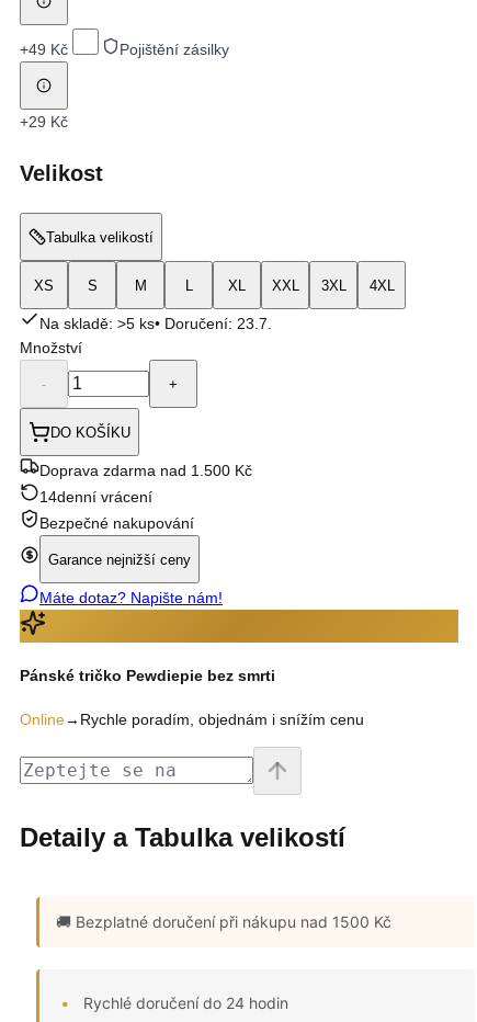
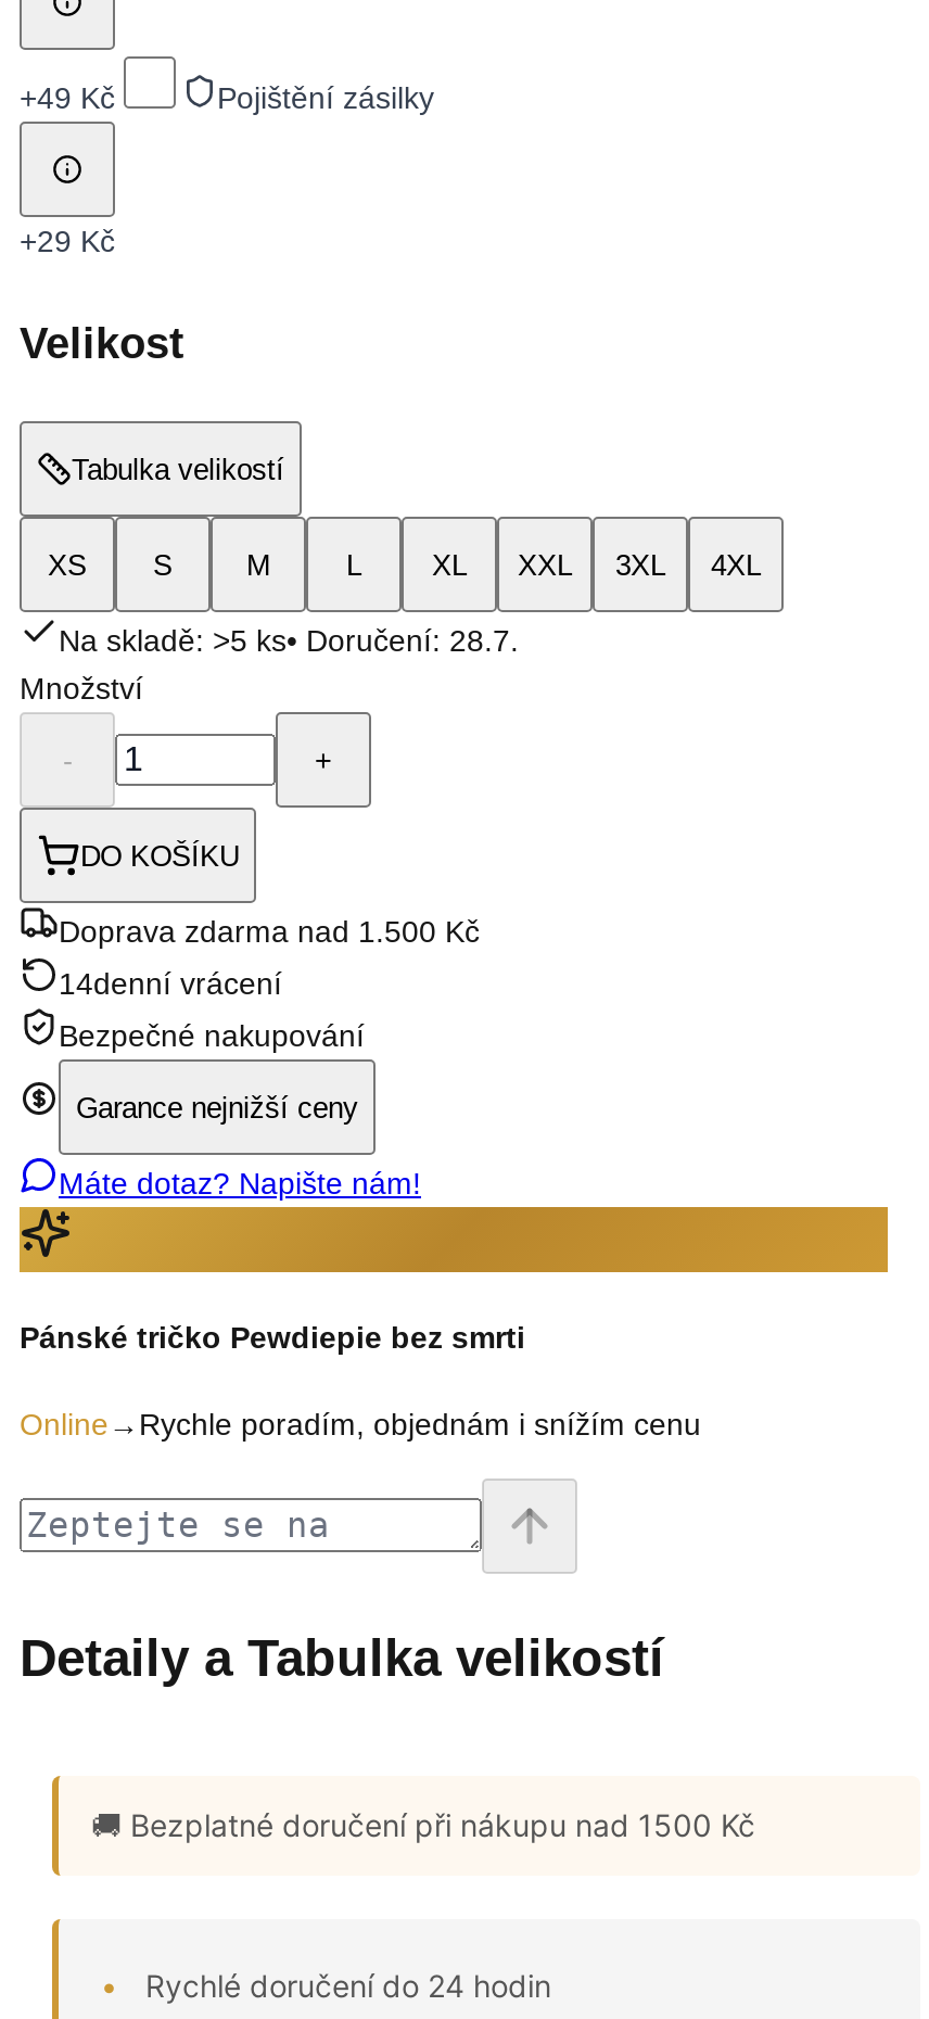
[39,315,272,332] Na skladě: >5 ks• Doručení: 23.7. -> [59,624,519,658] Na skladě: >5 ks• Doručení: 28.7.

